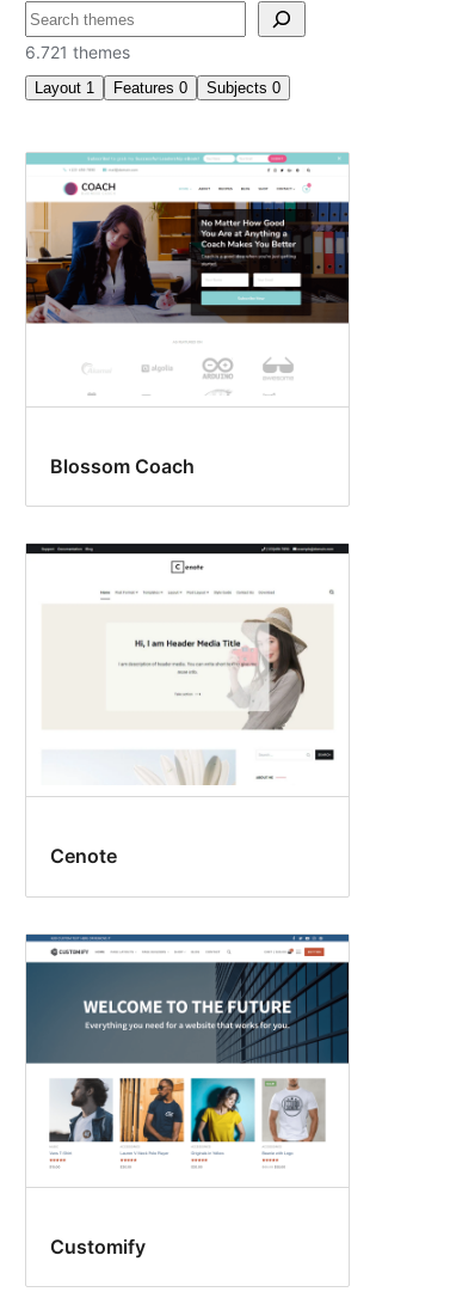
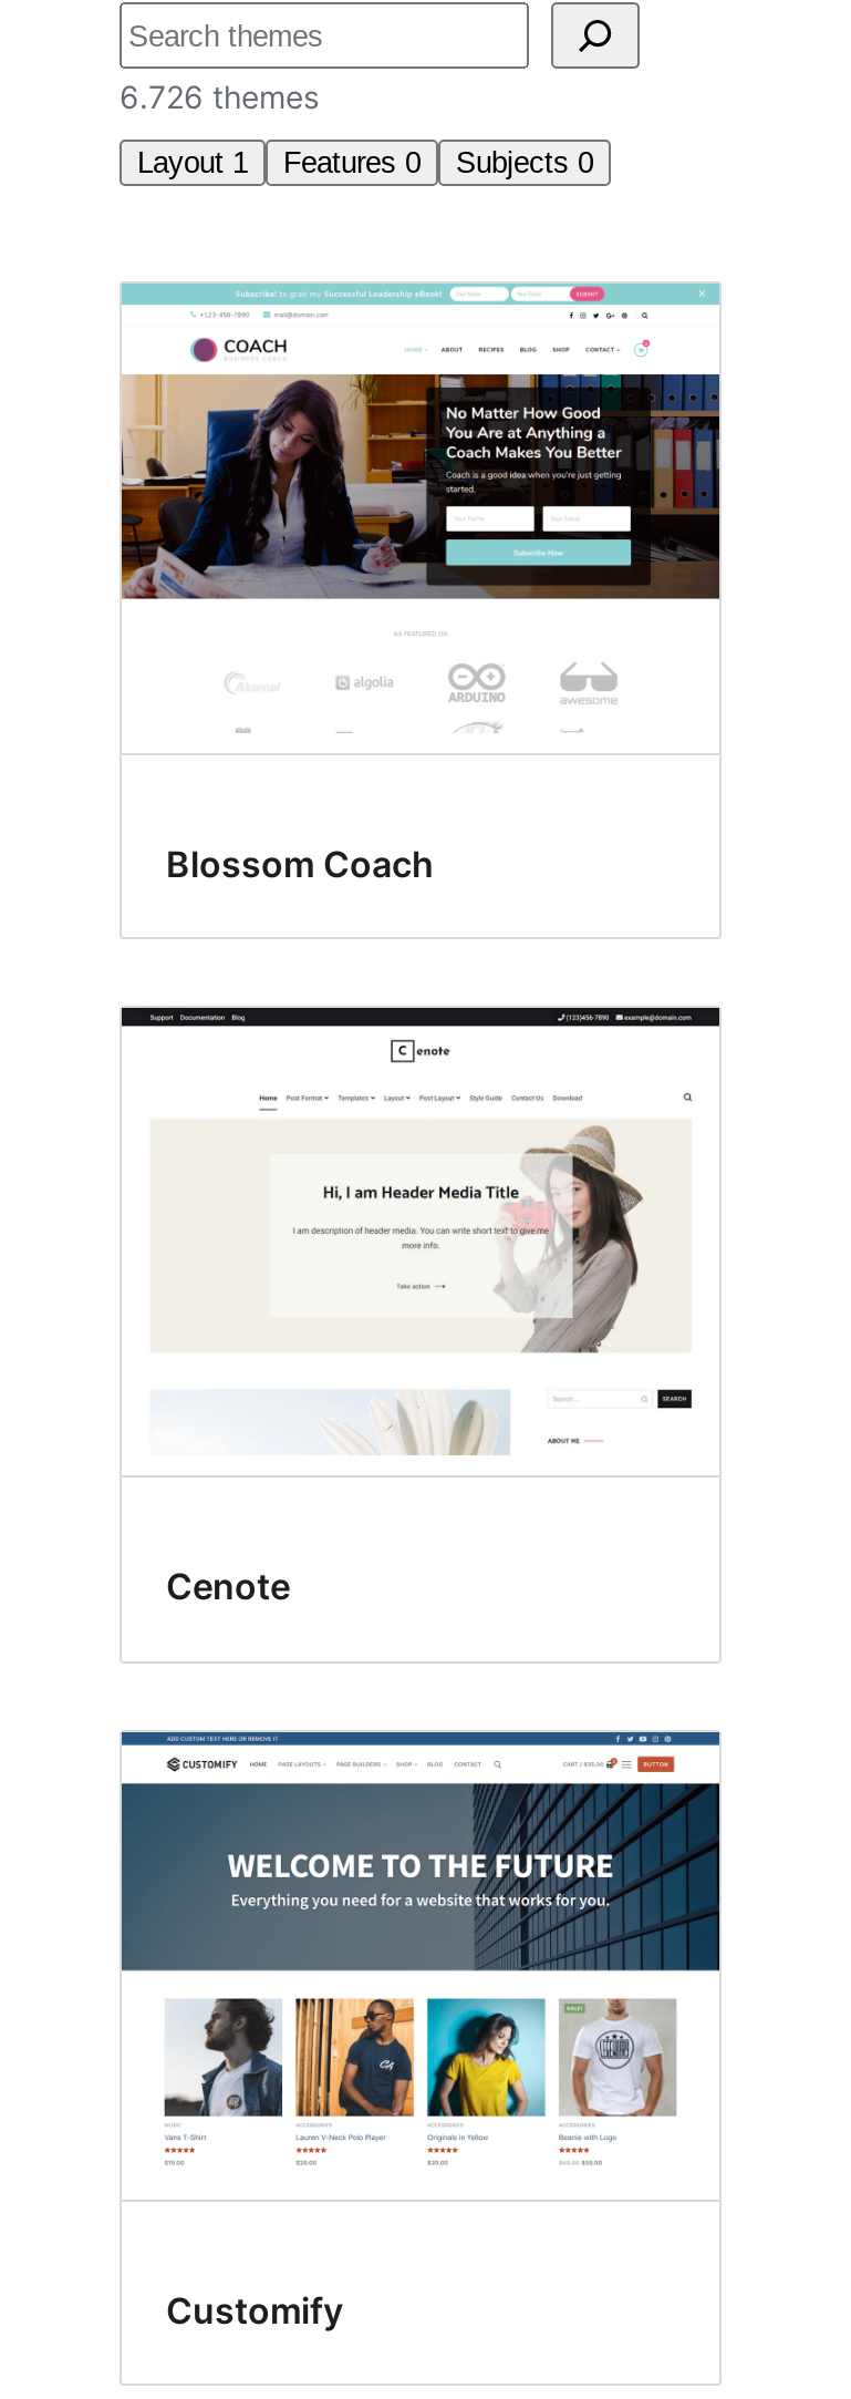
[25,42,130,62] 6.721 themes -> [120,78,319,115] 6.726 themes

